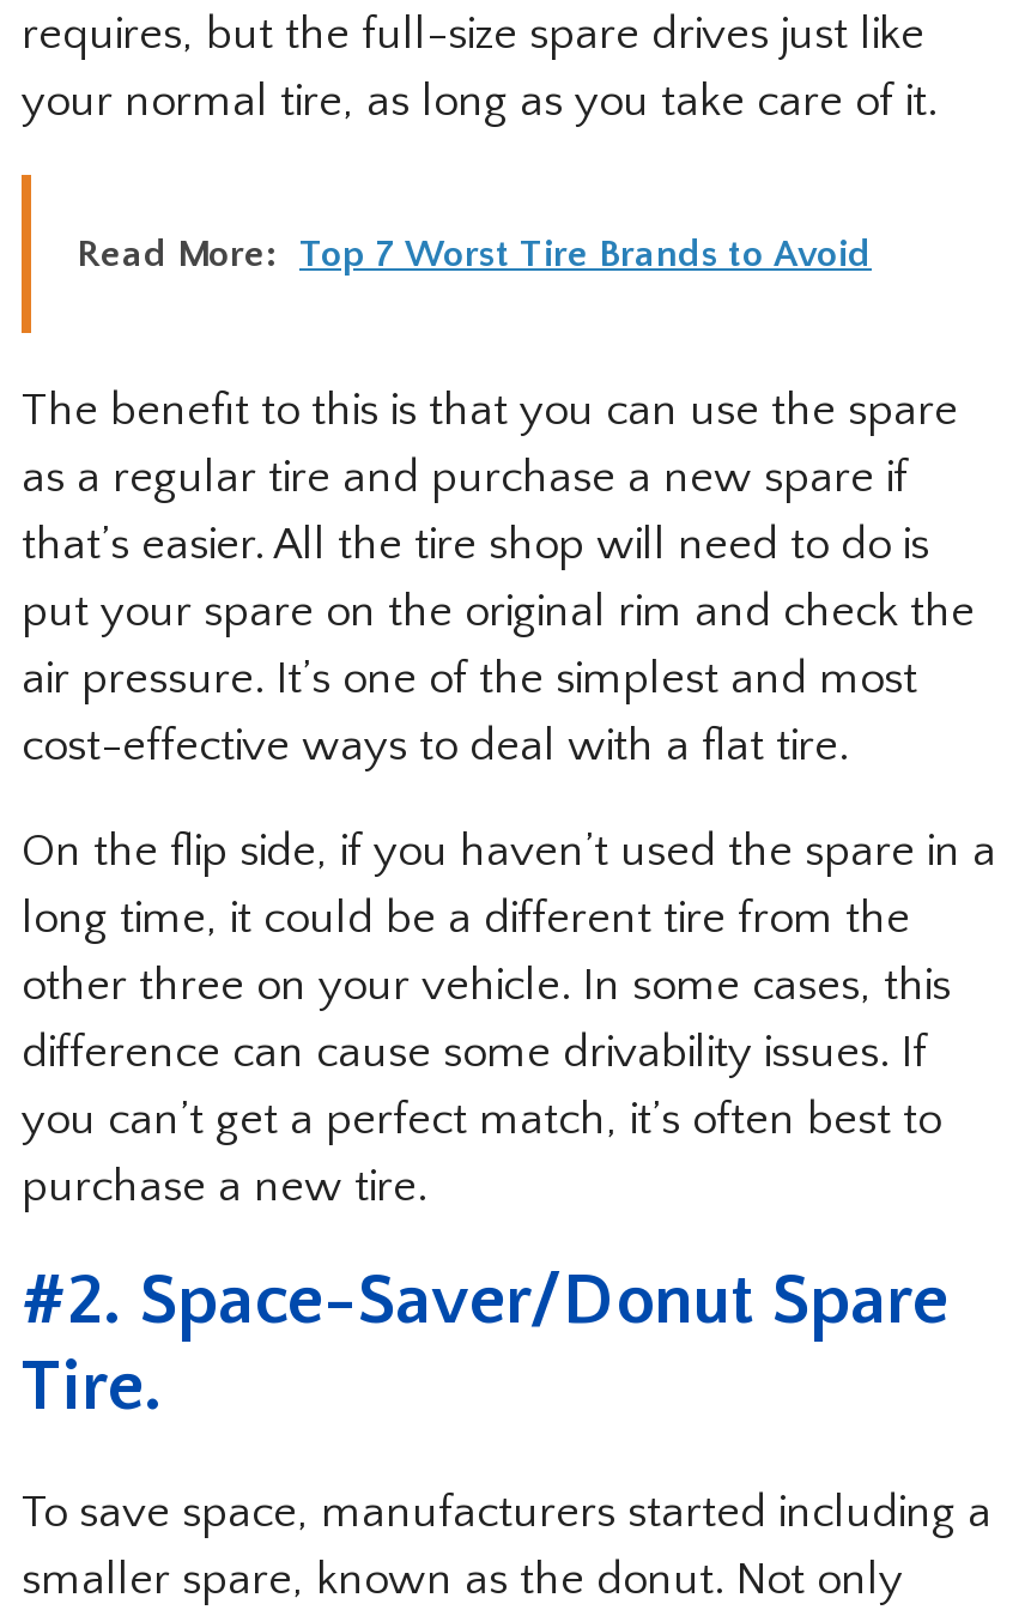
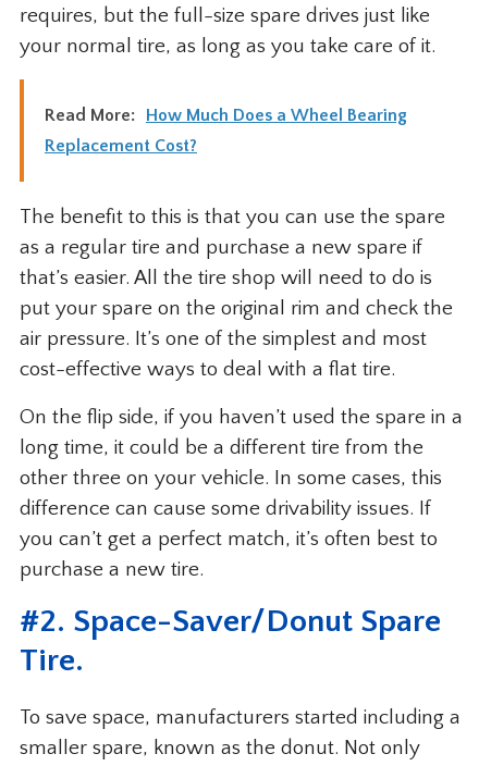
[77,232,872,276] Read More: Top 7 Worst Tire Brands to Avoid -> [45,106,407,156] Read More: How Much Does a Wheel Bearing | Replacement Cost?

